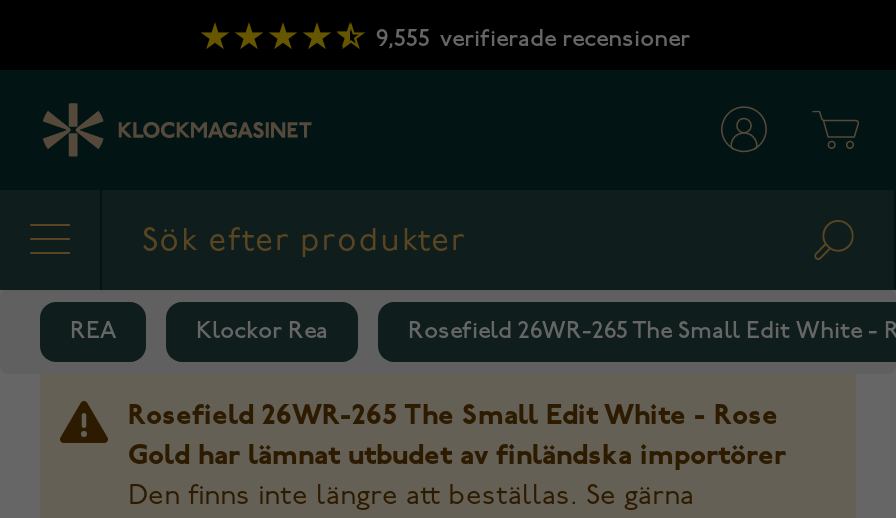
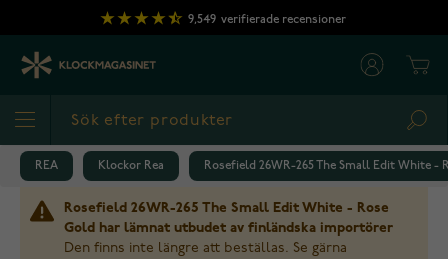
[376,24,690,54] 9,555 verifierade recensioner -> [187,12,345,27] 9,549 verifierade recensioner

